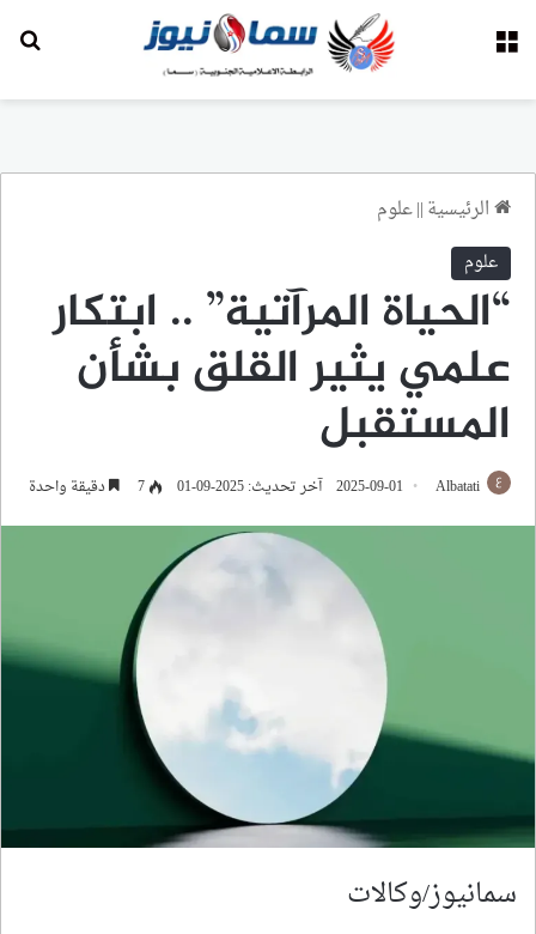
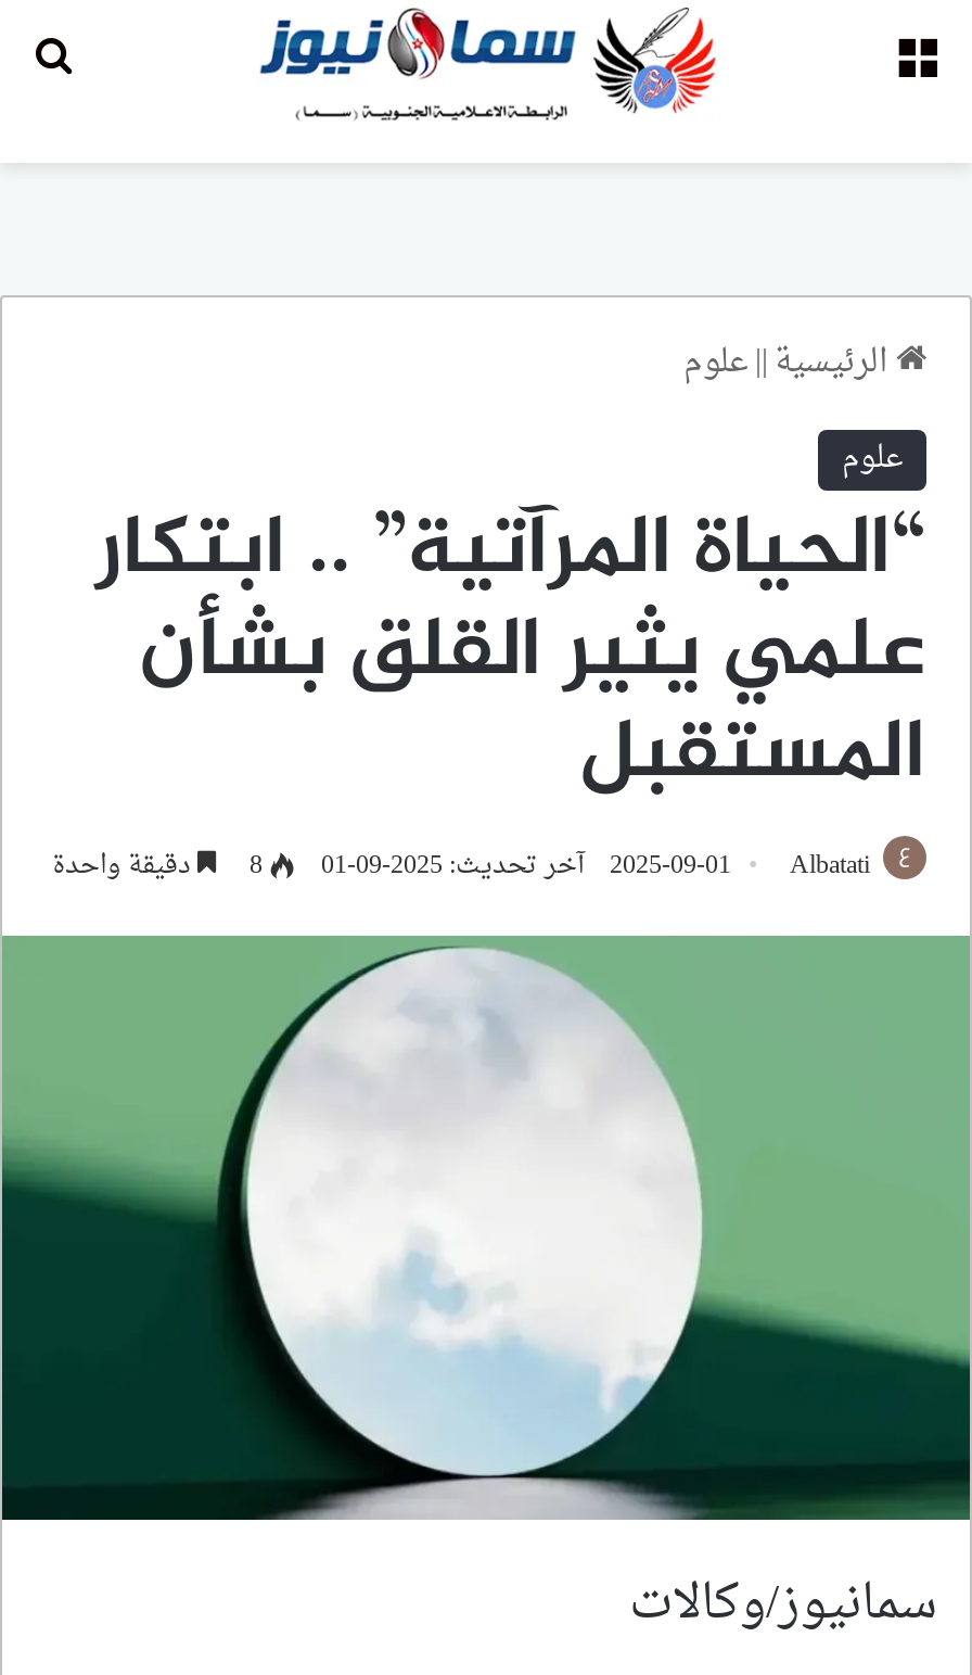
[29,474,145,501] 7 دقيقة واحدة -> [52,842,263,890] 8 دقيقة واحدة

